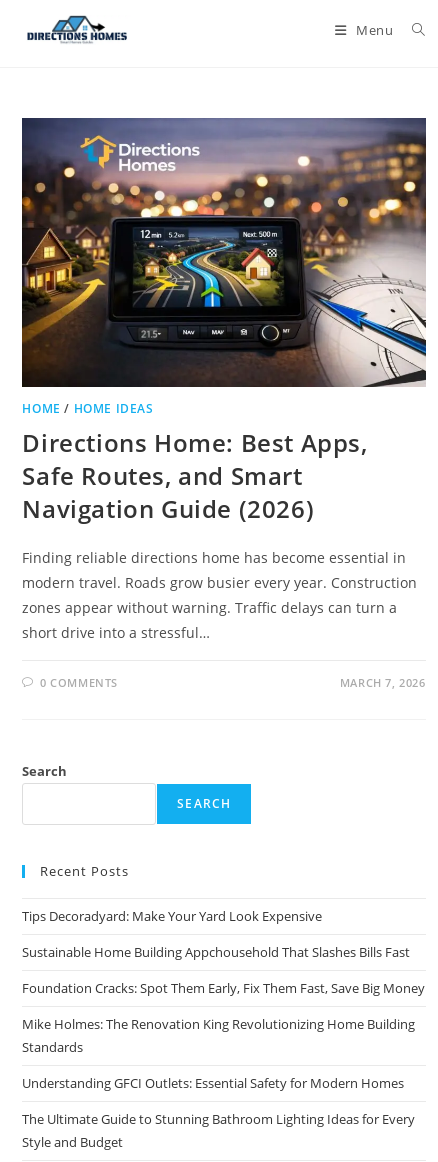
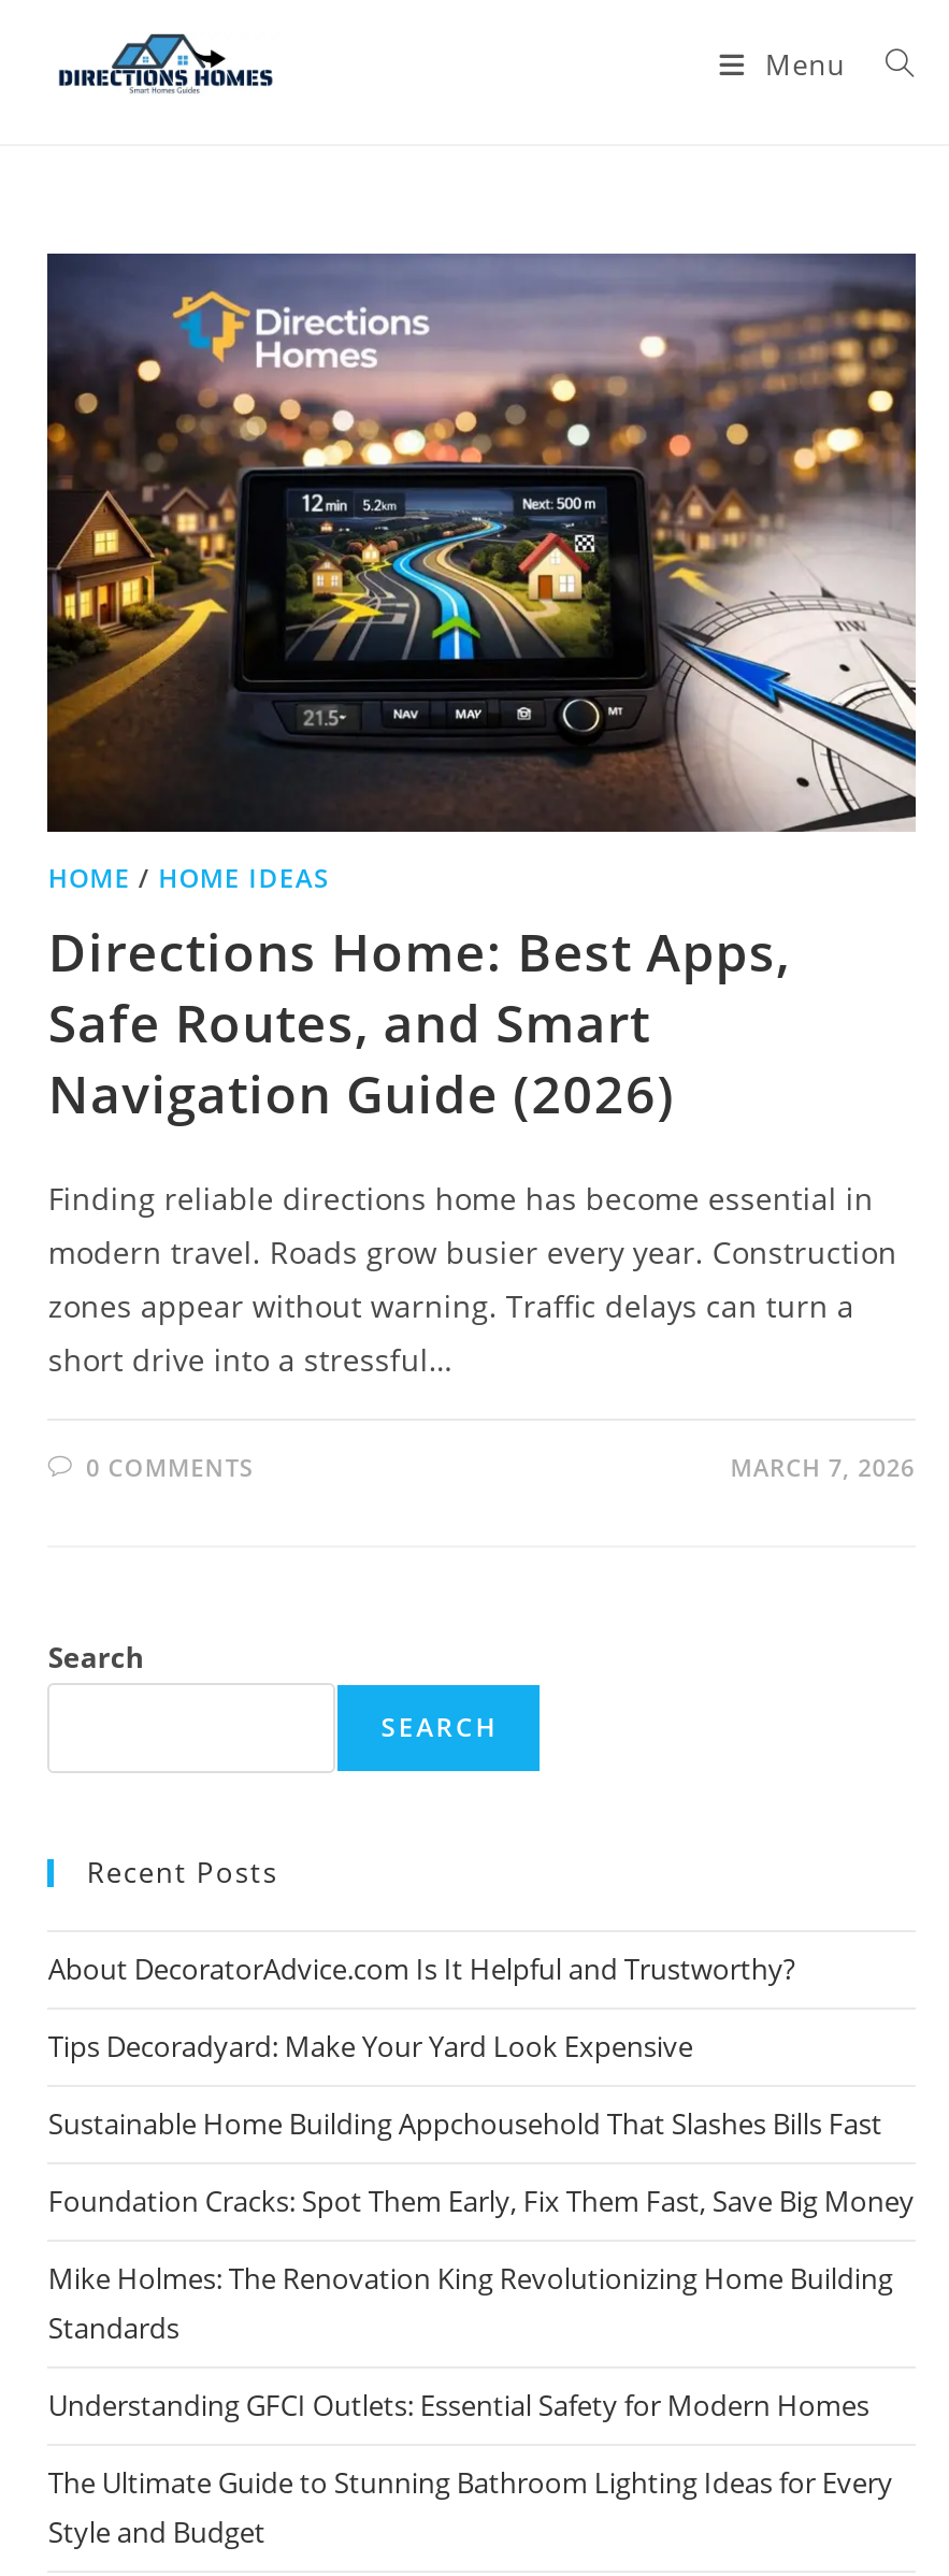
none -> [48,1950,796,1988] About DecoratorAdvice.com Is It Helpful and Trustworthy?

